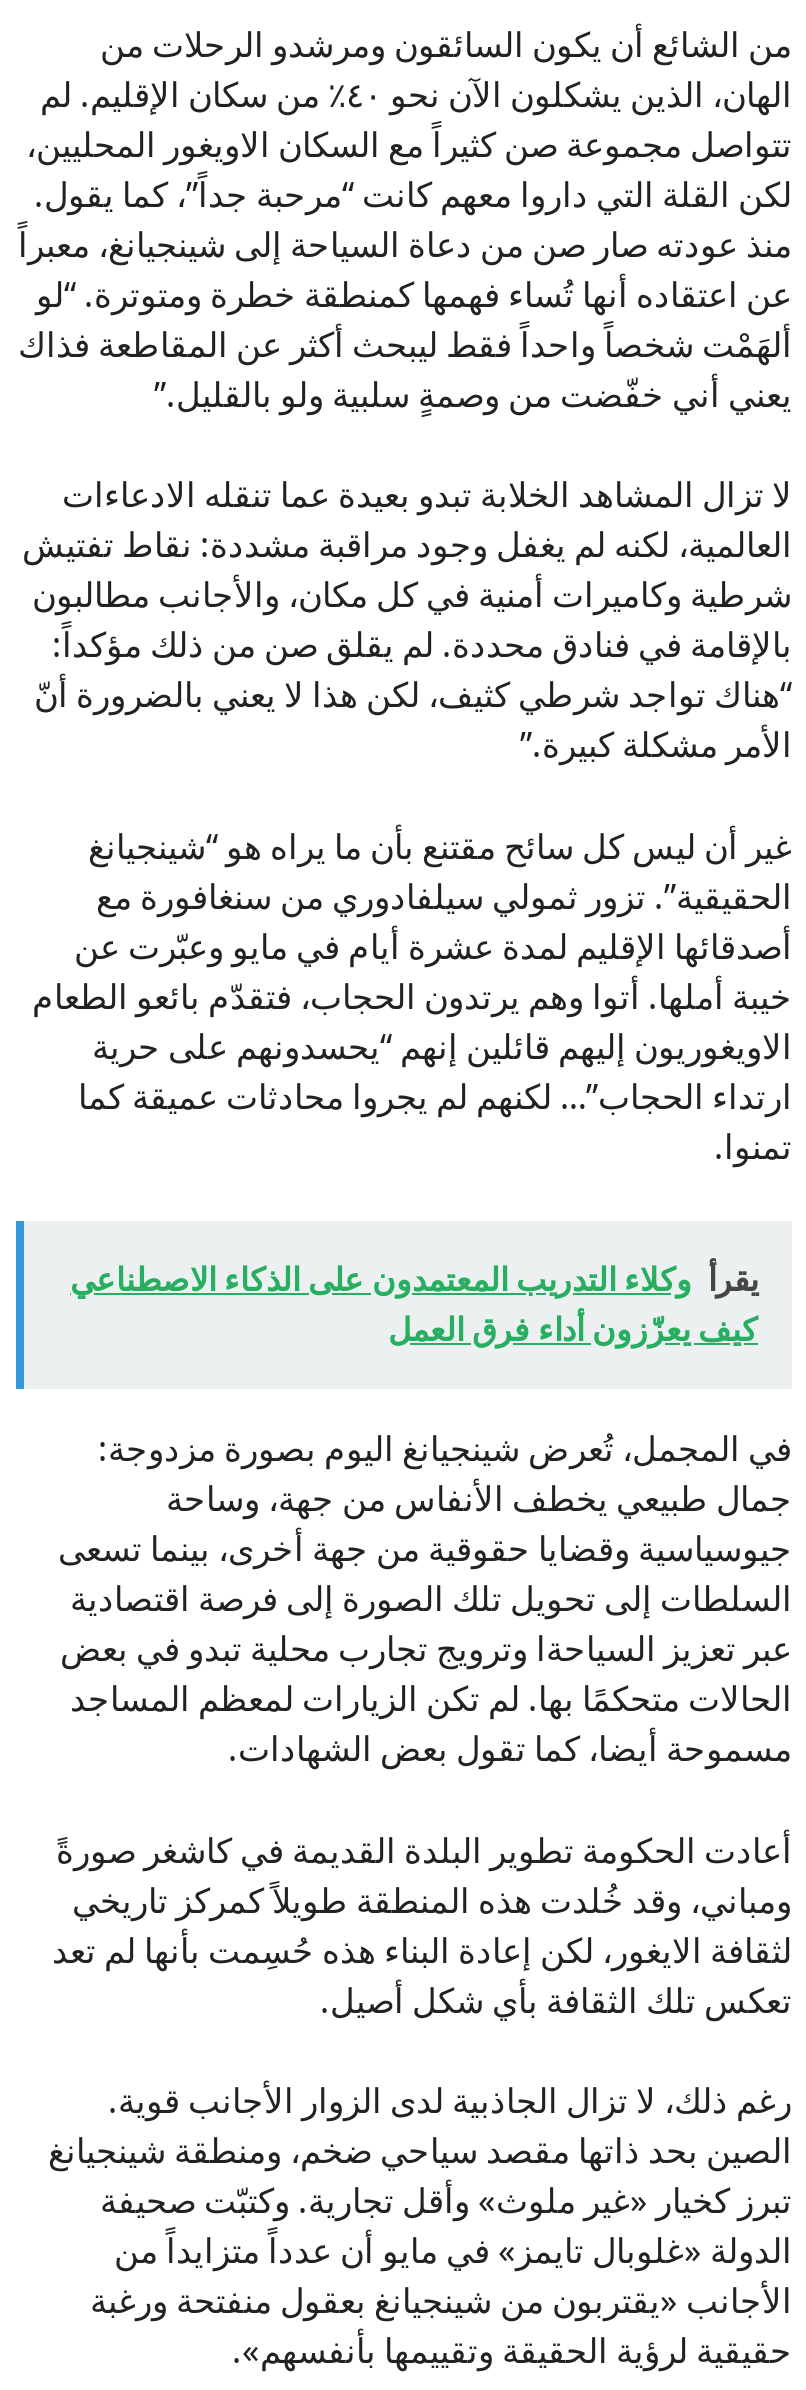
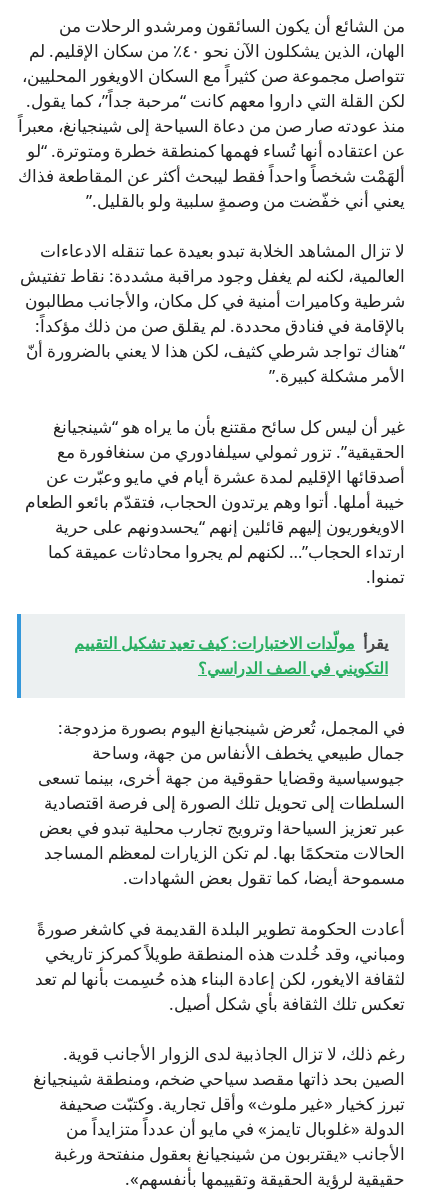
[70,1259,758,1349] يقرأ وكلاء التدريب المعتمدون على الذكاء الاصطناعي | كيف يعزّزون أداء فرق العمل -> [74,633,388,678] يقرأ مولّدات الاختبارات: كيف تعيد تشكيل التقييم | التكويني في الصف الدراسي؟

